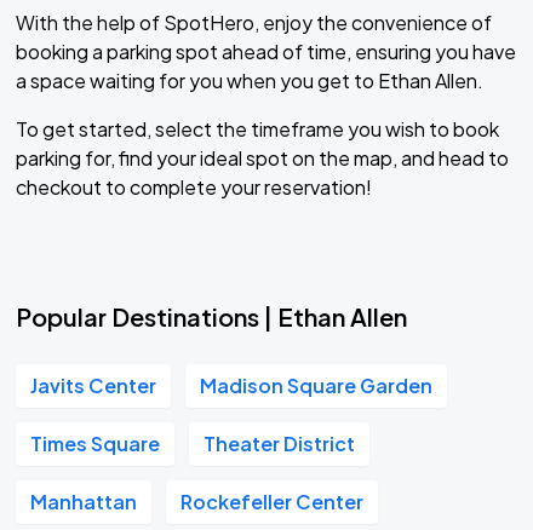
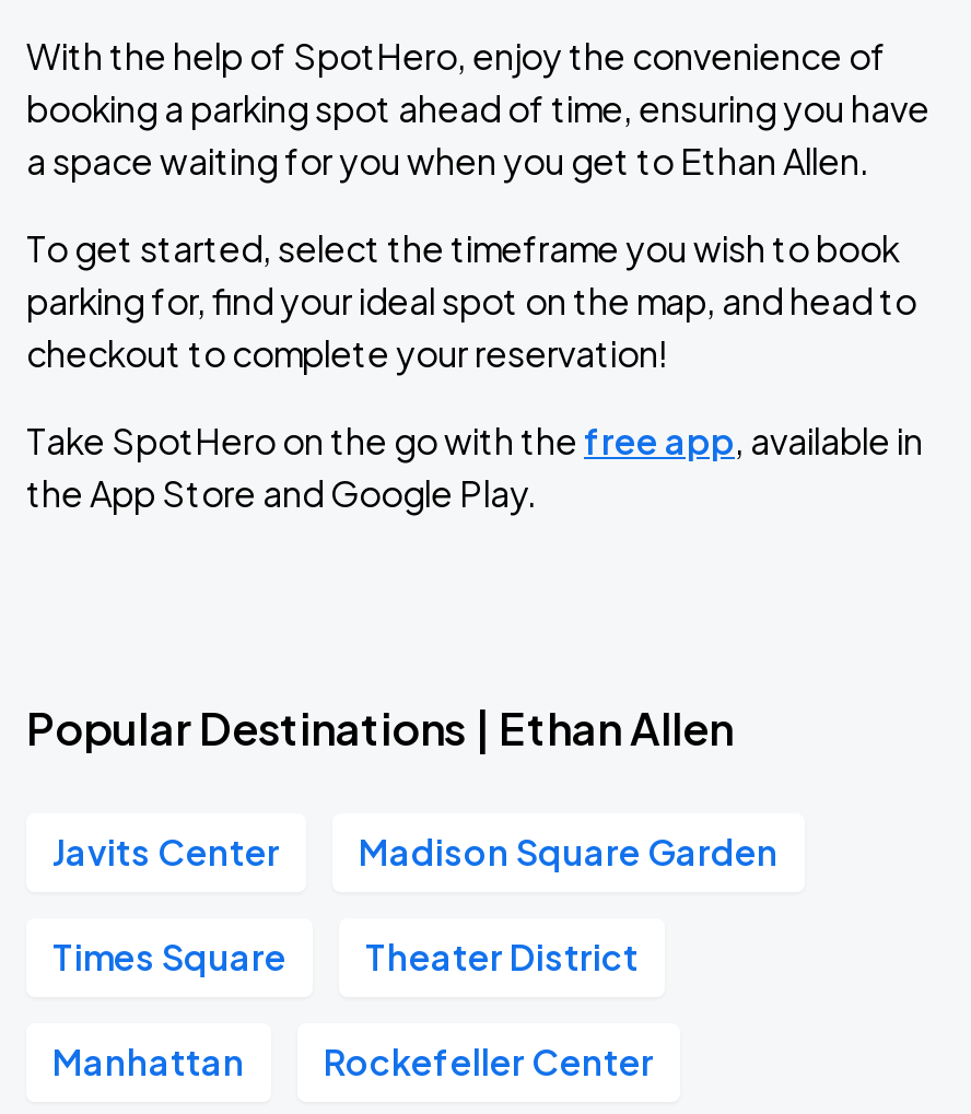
none -> [26,418,923,516] Take SpotHero on the go with the free app, available in | the App Store and Google Play.

